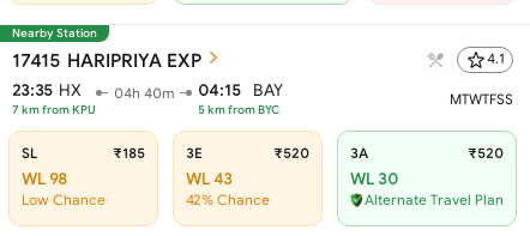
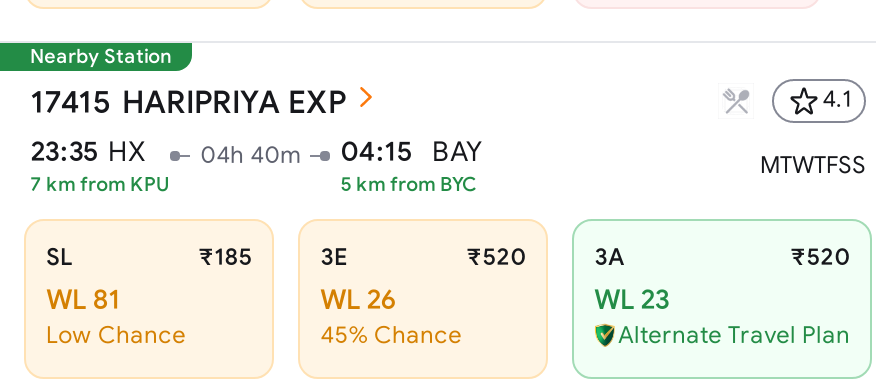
[22,169,68,188] WL 98 -> [46,283,120,315] WL 81
[186,169,233,188] WL 43 -> [320,283,396,315] WL 26
[350,169,399,188] WL 30 -> [594,283,670,315] WL 23
[186,192,270,208] 42% Chance -> [320,321,462,347] 45% Chance

